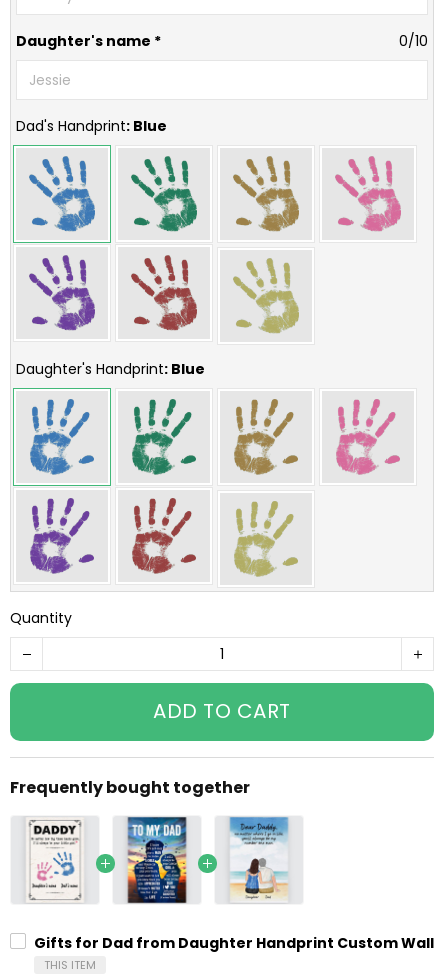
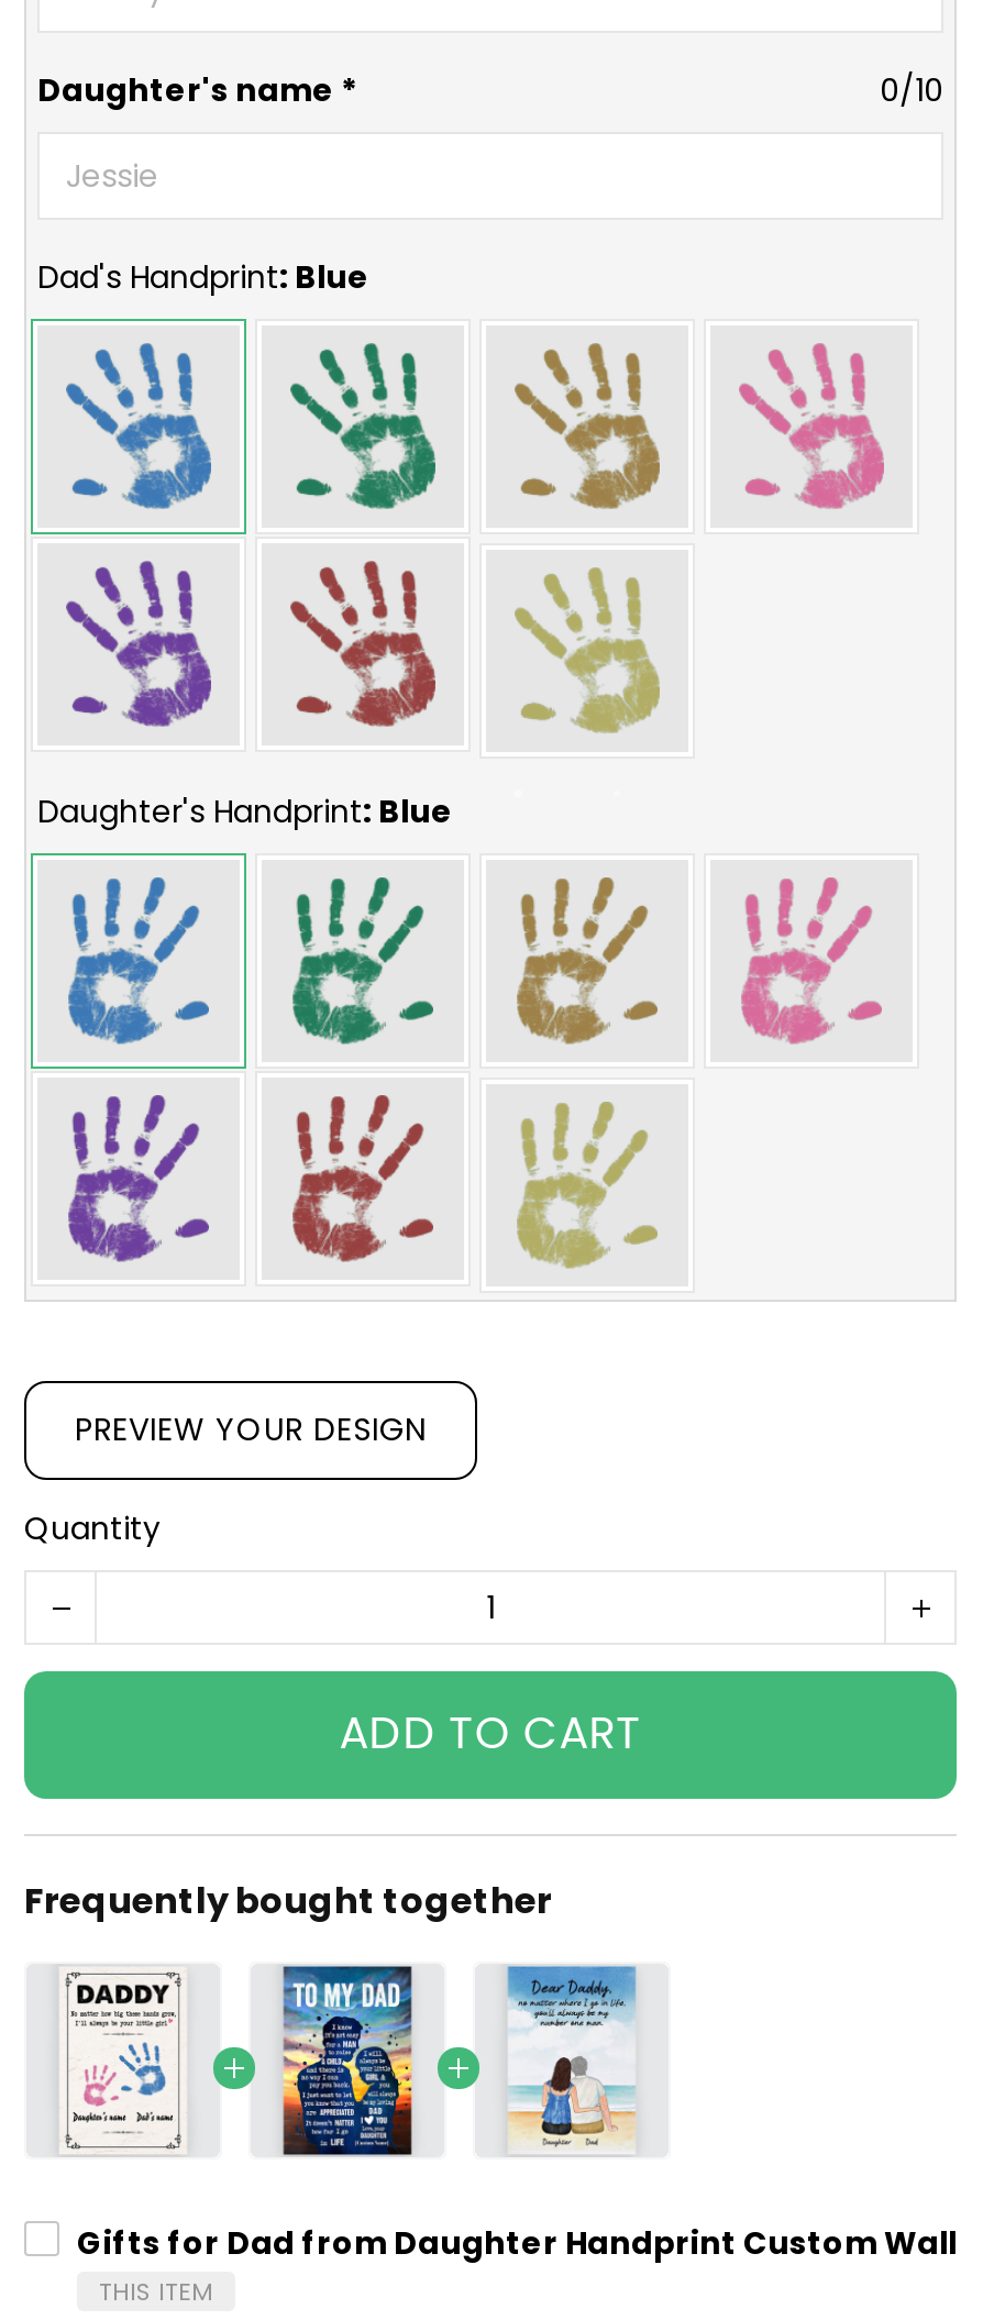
none -> [75,1408,426,1452] PREVIEW YOUR DESIGN

